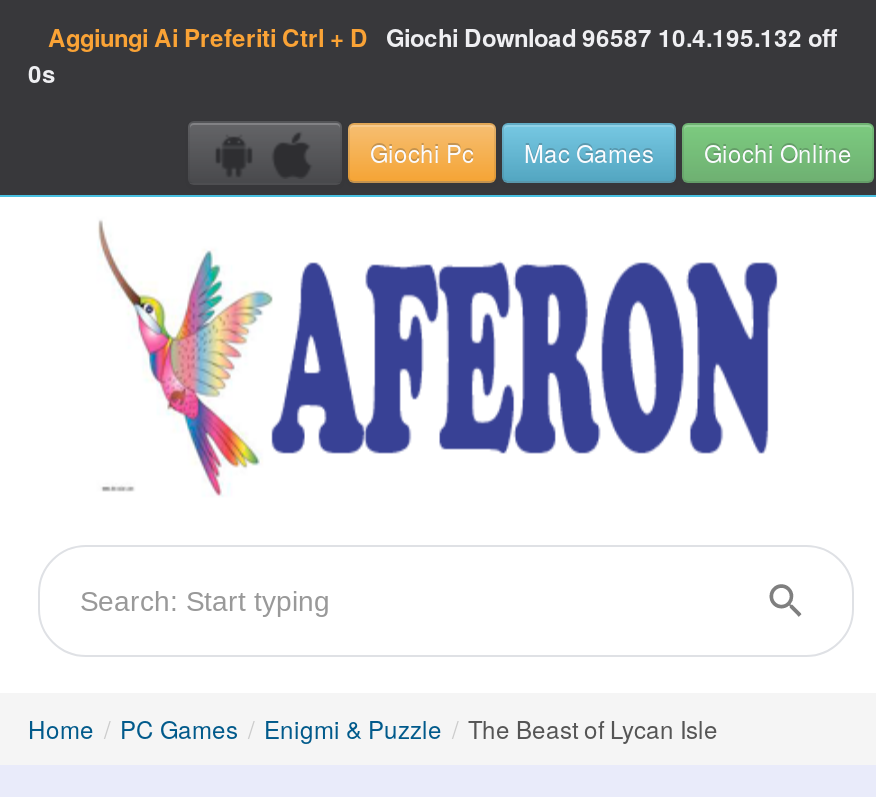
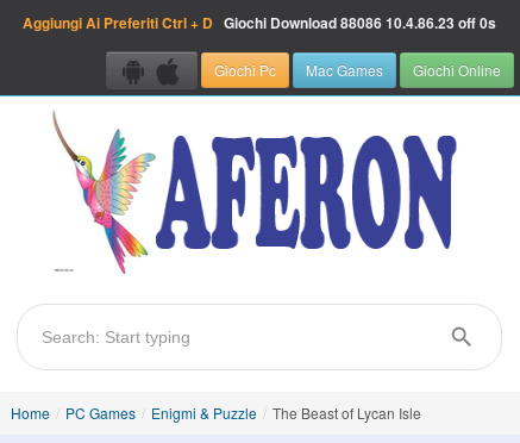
[28,19,838,91] Aggiungi Ai Preferiti Ctrl + D Giochi Download 96587 10.4.195.132 off | 0s -> [23,12,496,33] Aggiungi Ai Preferiti Ctrl + D Giochi Download88086 10.4.86.23 off 0s

